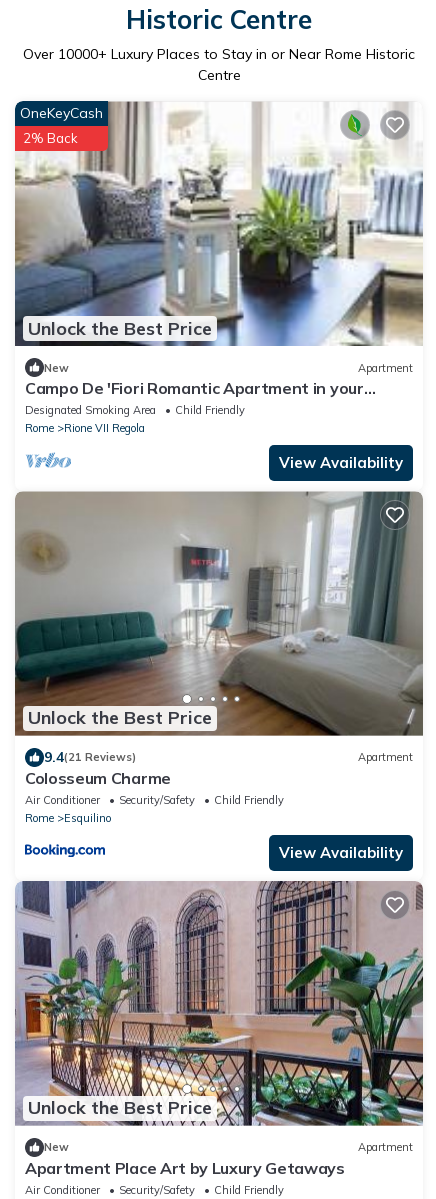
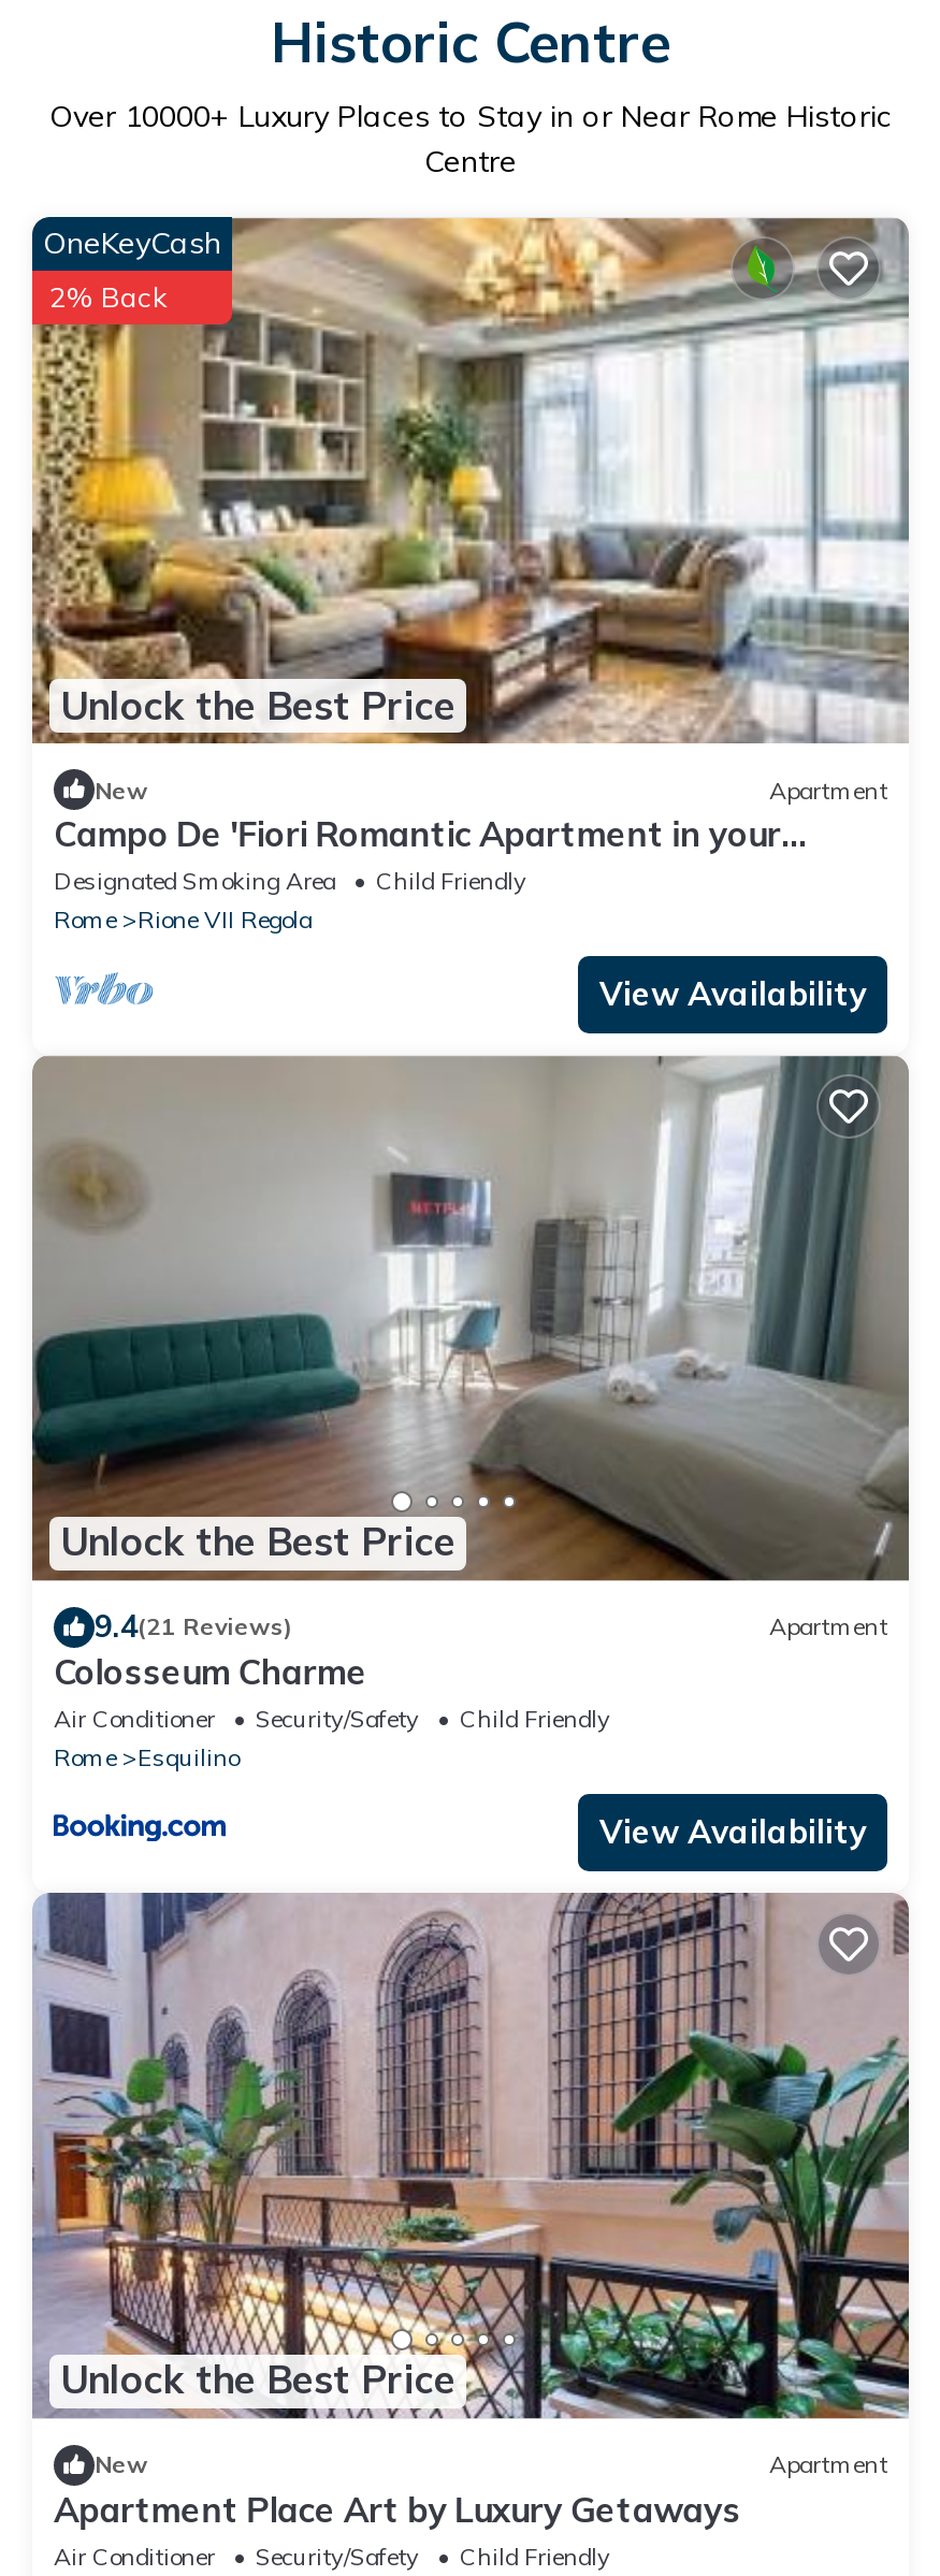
[14,102,424,347] [image] -> [30,217,911,746] [image]

